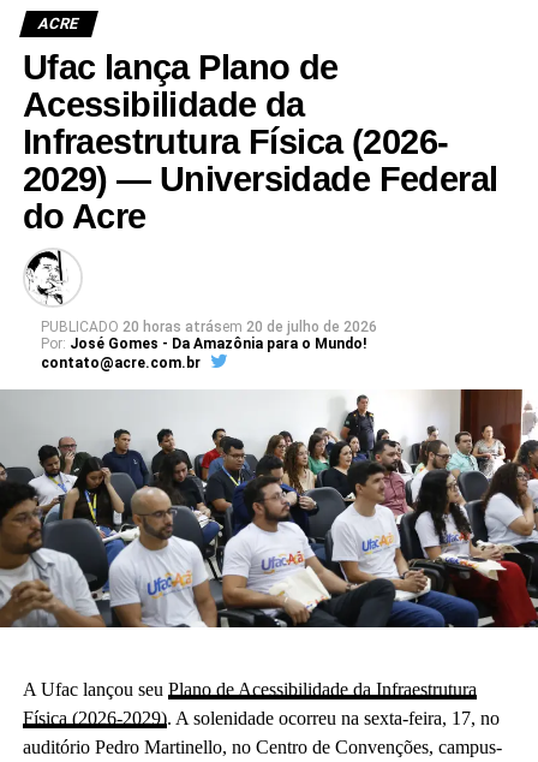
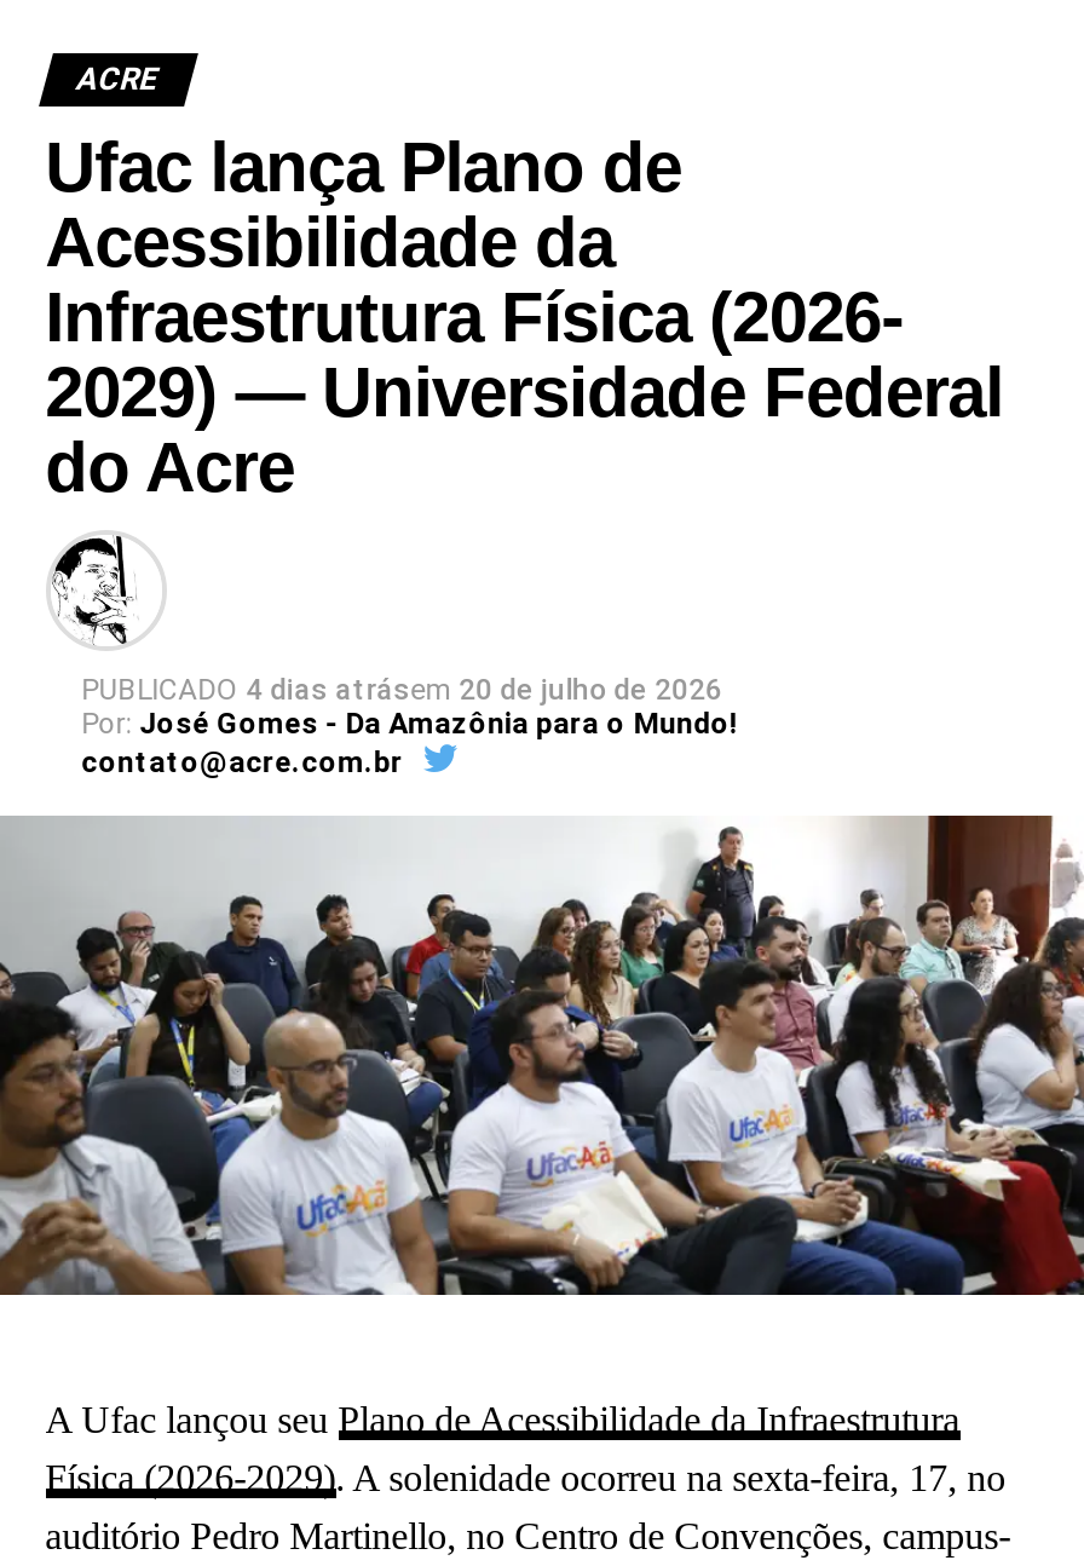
[40,319,377,336] PUBLICADO 20 horas atrásem 20 de julho de 2026 -> [82,674,723,708] PUBLICADO 4 dias atrásem 20 de julho de 2026

